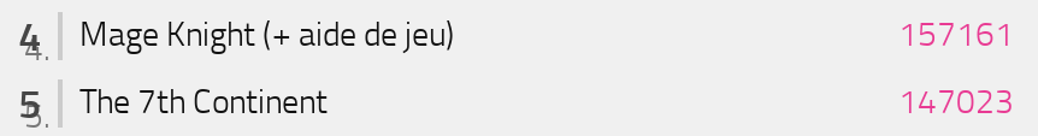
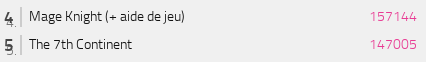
[898,15,1014,56] 157161 -> [369,8,417,25] 157144
[898,82,1014,123] 147023 -> [369,36,417,53] 147005

